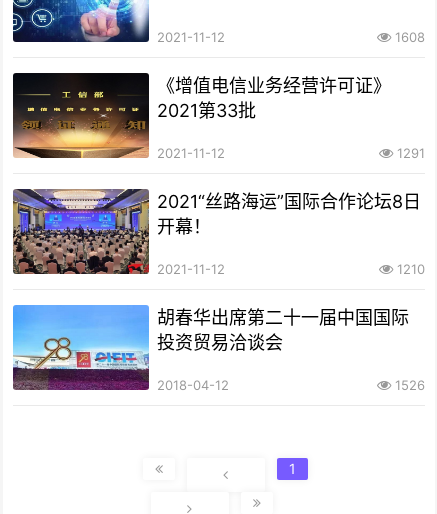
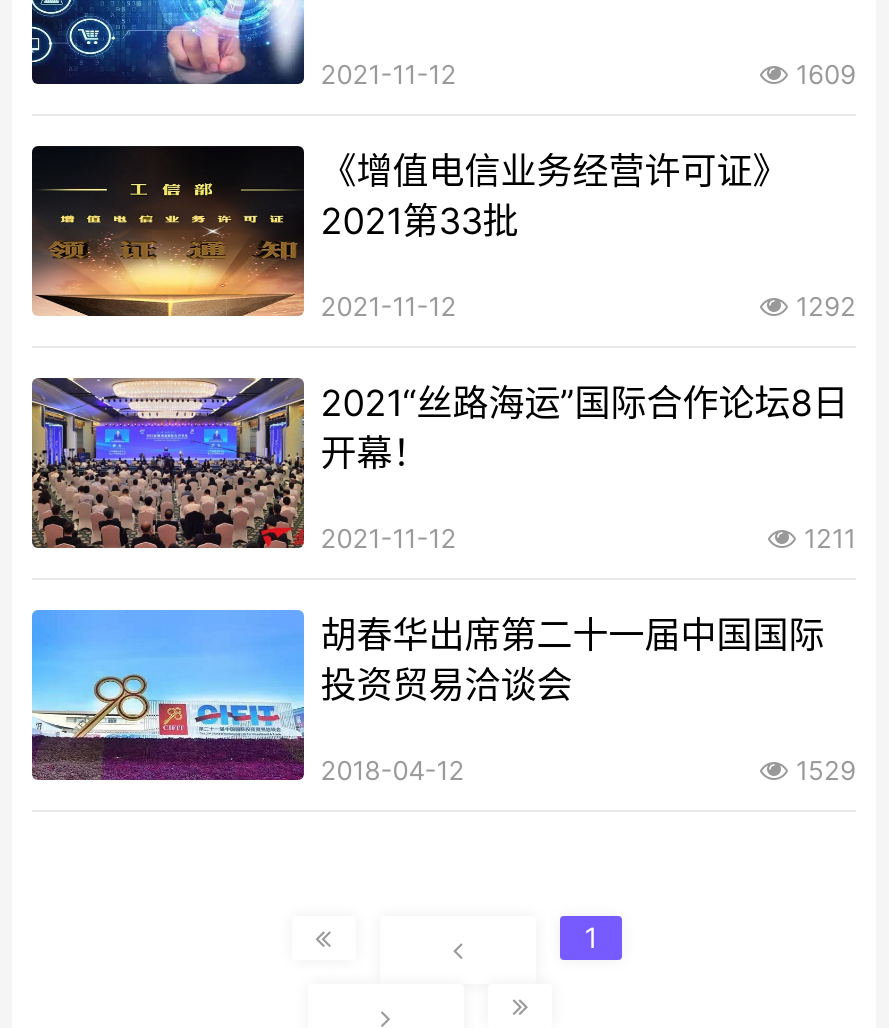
[391,29,425,45] 1608 -> [788,58,856,90] 1609
[393,145,425,161] 1291 -> [788,290,856,322] 1292
[393,261,425,277] 1210 -> [796,522,856,554] 1211
[391,377,425,393] 1526 -> [788,754,856,786] 1529

